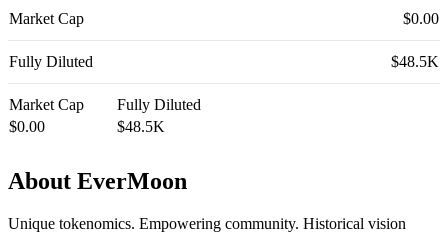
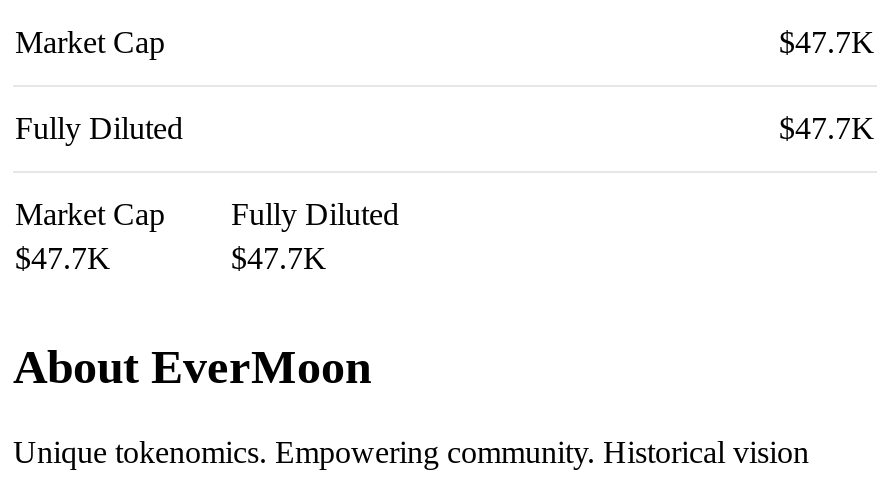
[403,10,439,27] $0.00 -> [779,25,875,59] $47.7K
[391,53,439,70] $48.5K -> [779,111,875,145] $47.7K
[9,118,165,135] $0.00 | $48.5K -> [15,241,327,275] $47.7K | $47.7K

